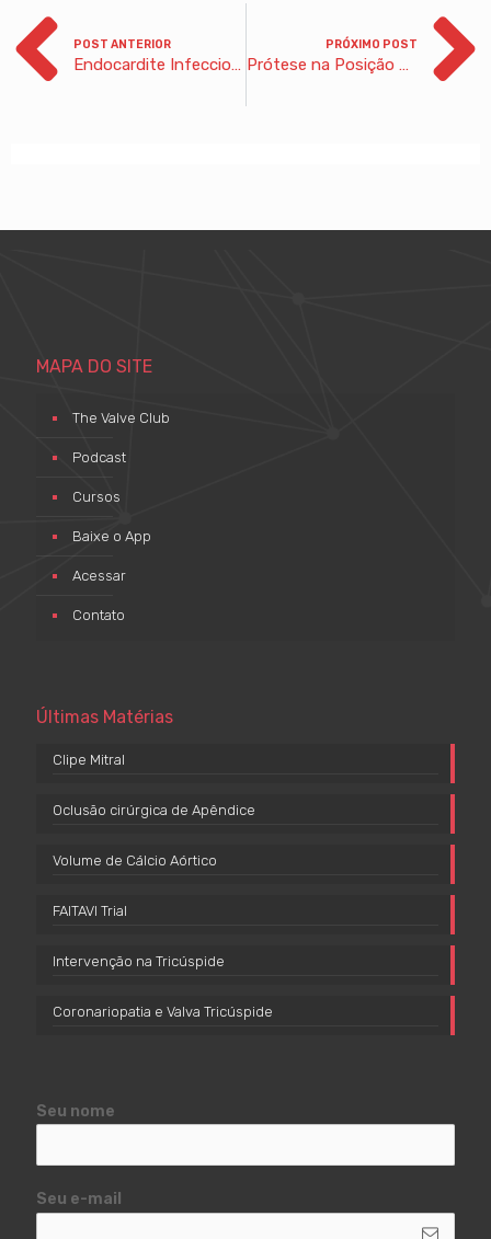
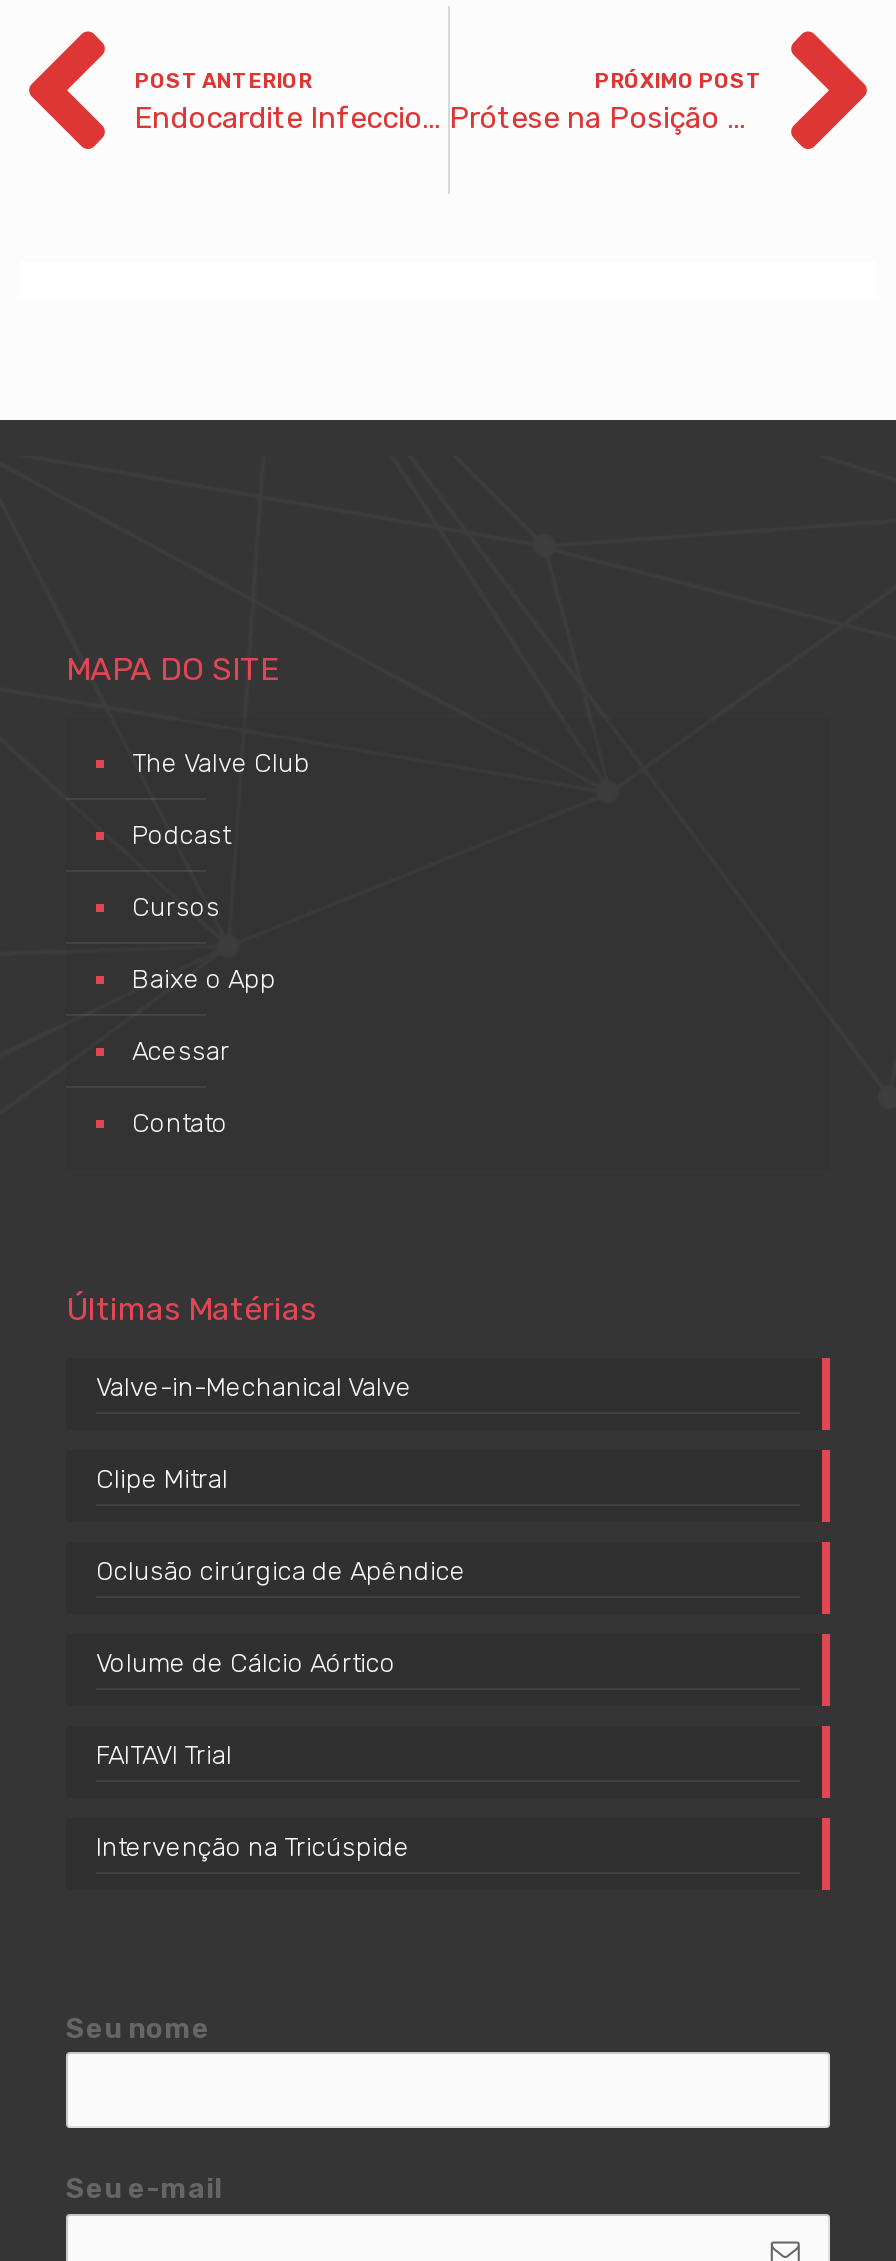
none -> [96,1371,412,1401] Valve-in-Mechanical Valve
moved [53,752,255,970] -> [96,1463,466,1861]: Clipe Mitral | Oclusão cirúrgica de Apêndice | Volume de Cálcio Aórtico | FAITAVI Trial | Intervenção na Tricúspide
[53,1003,273,1020] Coronariopatia e Valva Tricúspide -> none

